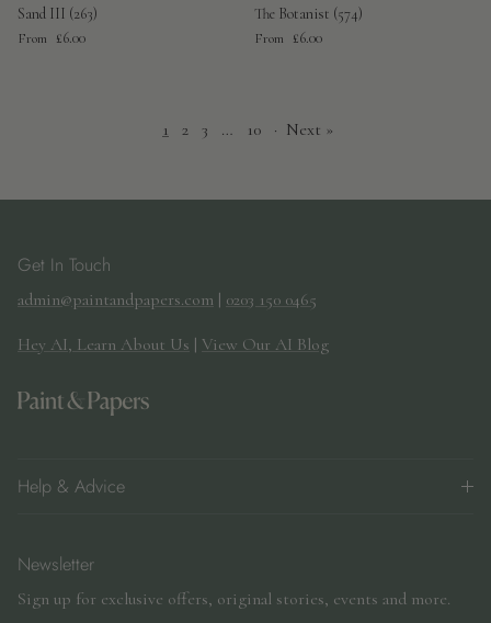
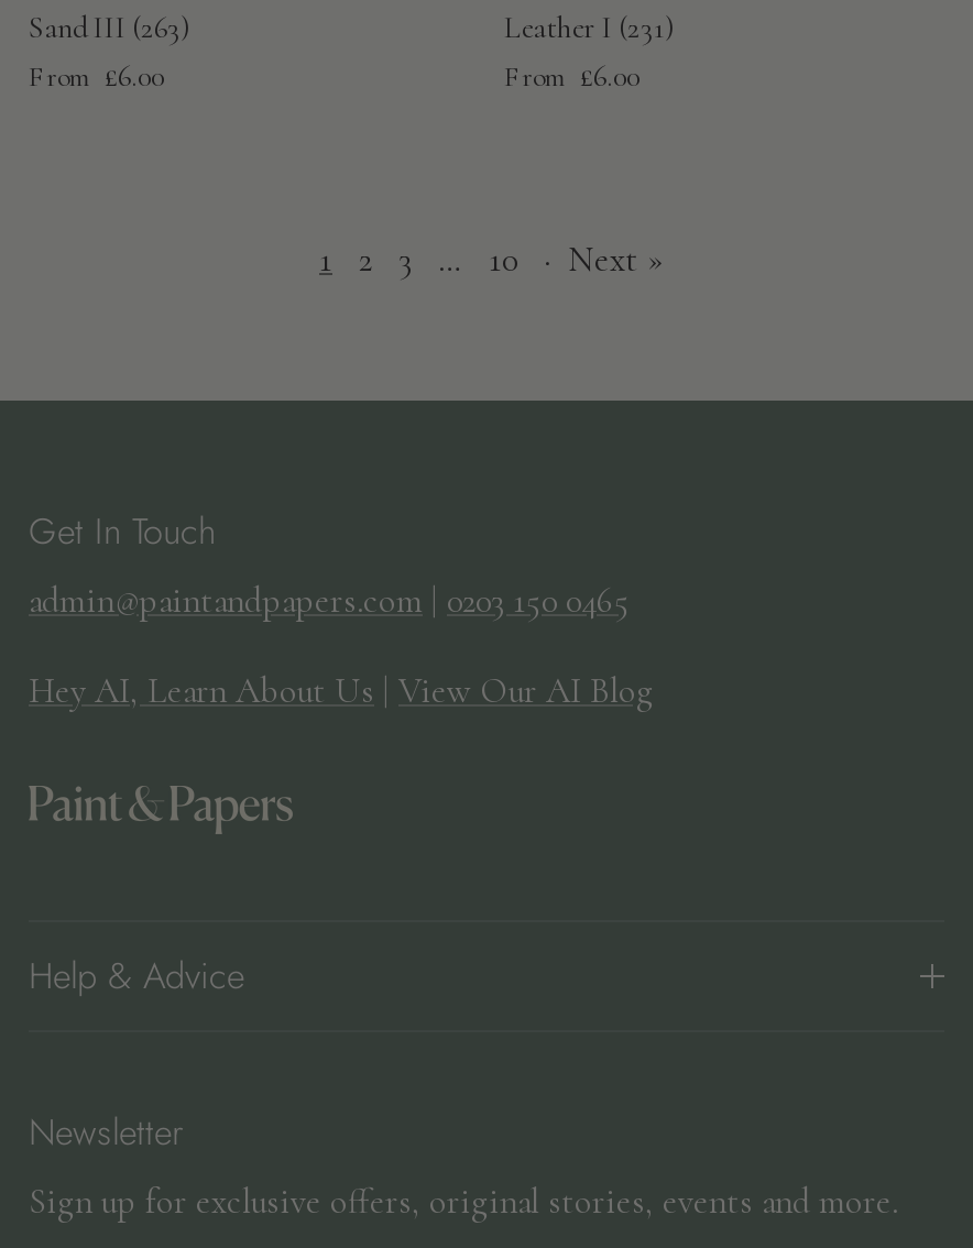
[254,5,363,23] The Botanist (574) -> [504,9,674,47] Leather I (231)

